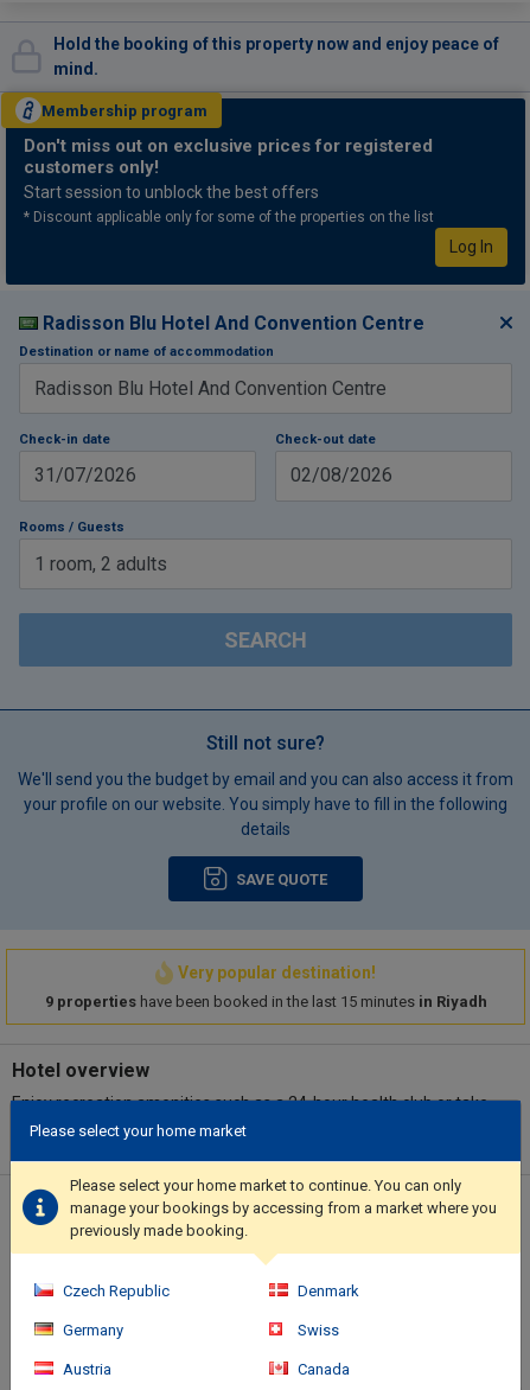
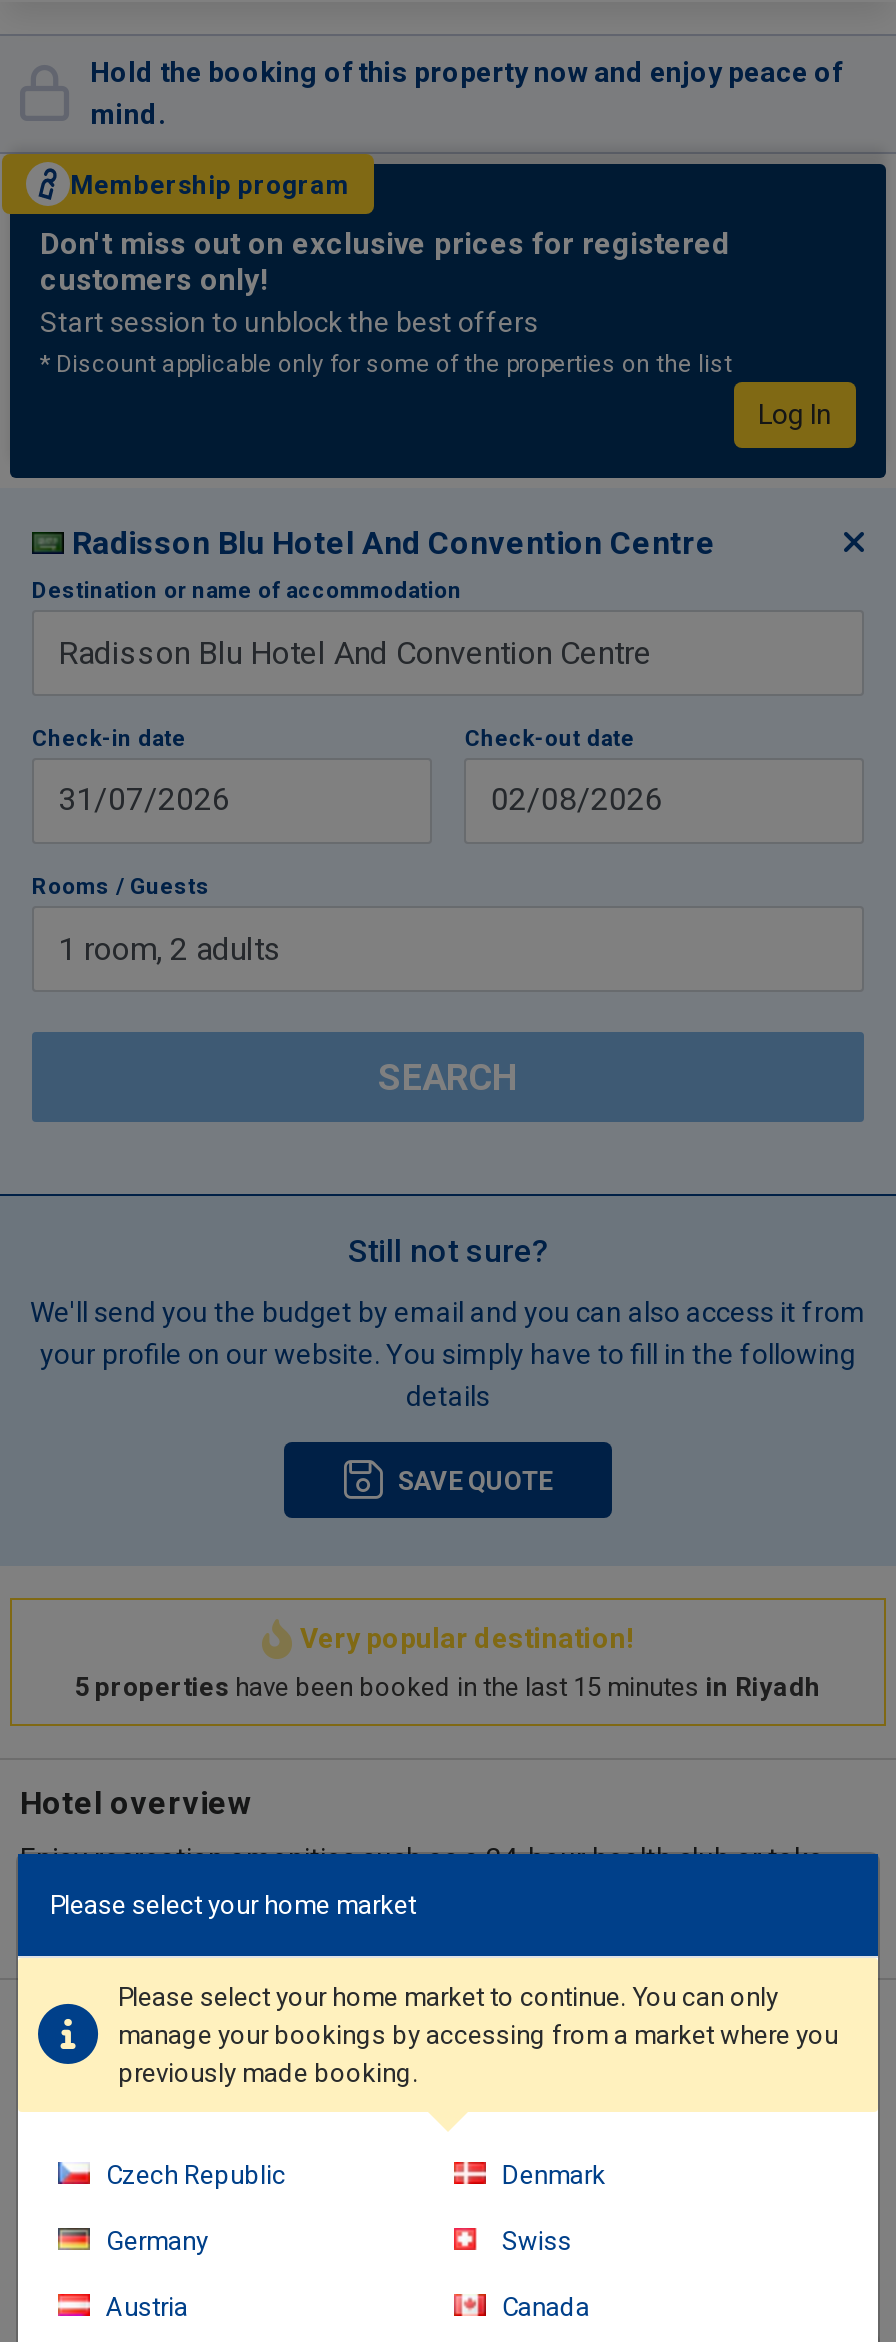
[44,993,487,1010] 9 properties have been booked in the last 15 minutes in Riyadh -> [75,1672,821,1702] 5 properties have been booked in the last 15 minutes in Riyadh

